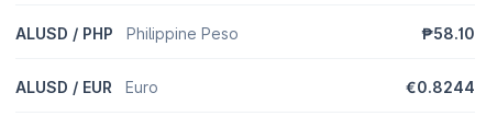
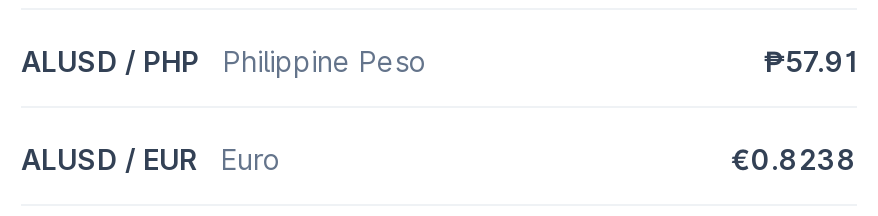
[421,24,475,42] ₱58.10 -> [763,43,857,77] ₱57.91
[406,77,475,96] €0.8244 -> [731,141,857,175] €0.8238

